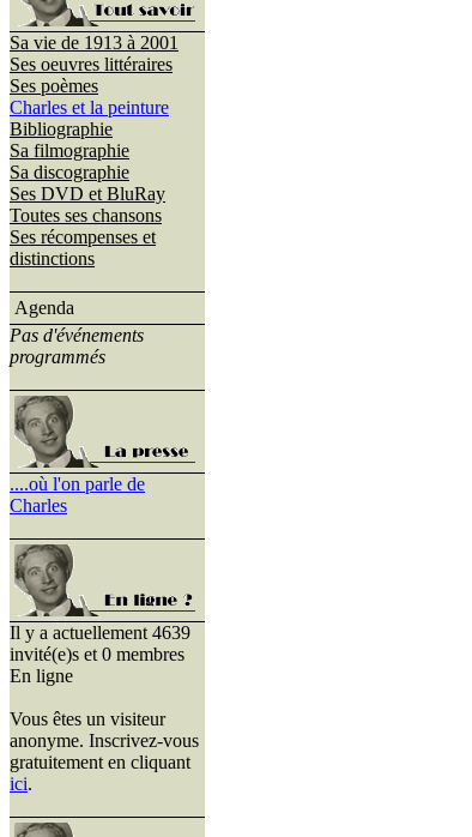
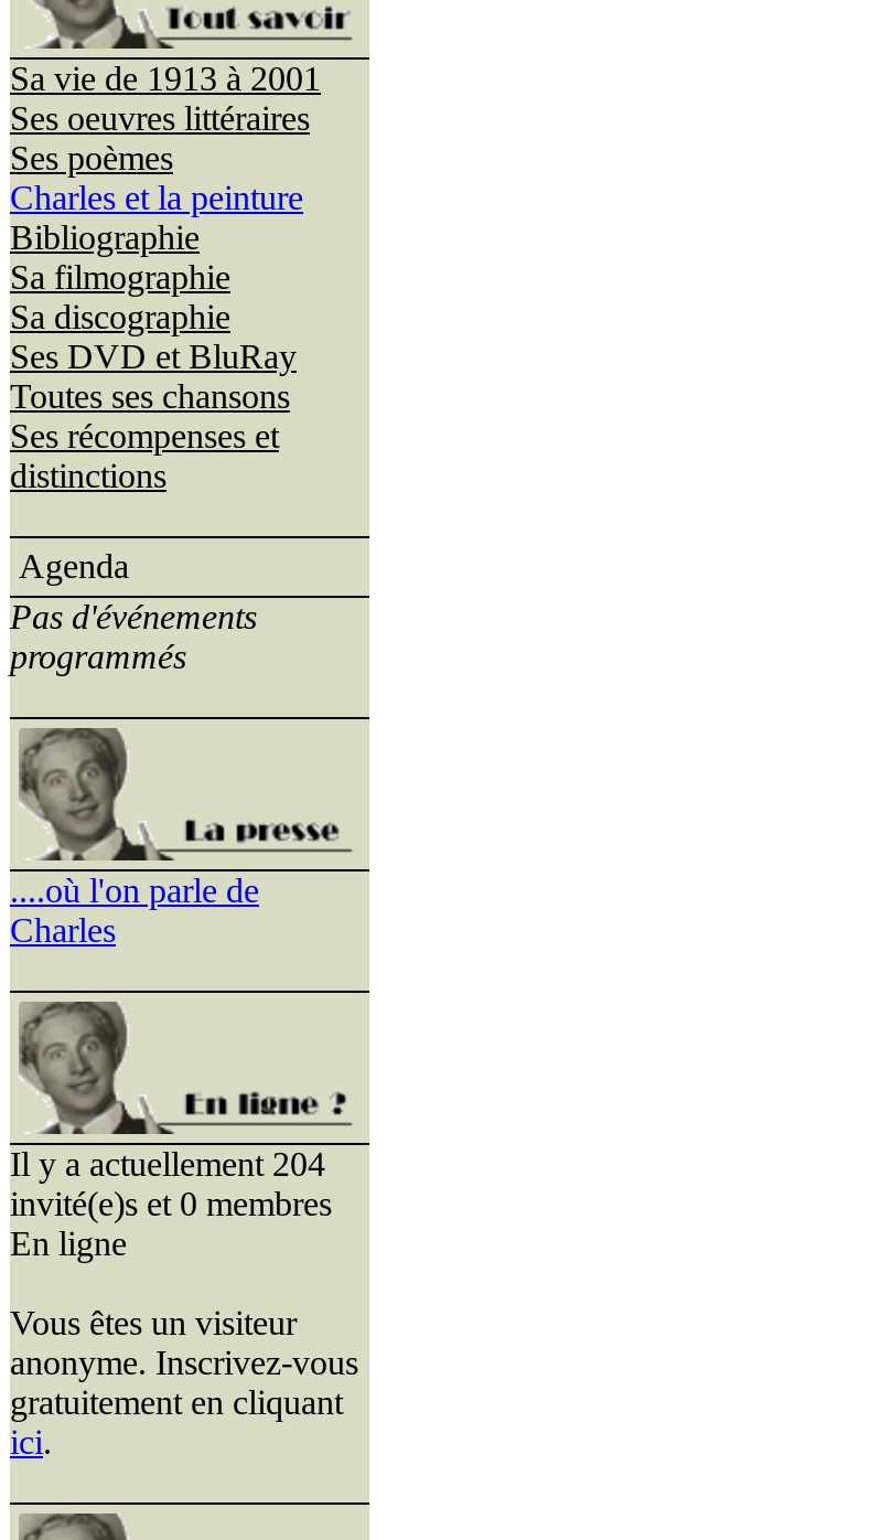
[10,622,190,643] Il y a actuellement 4639 -> [10,1145,325,1183] Il y a actuellement 204

